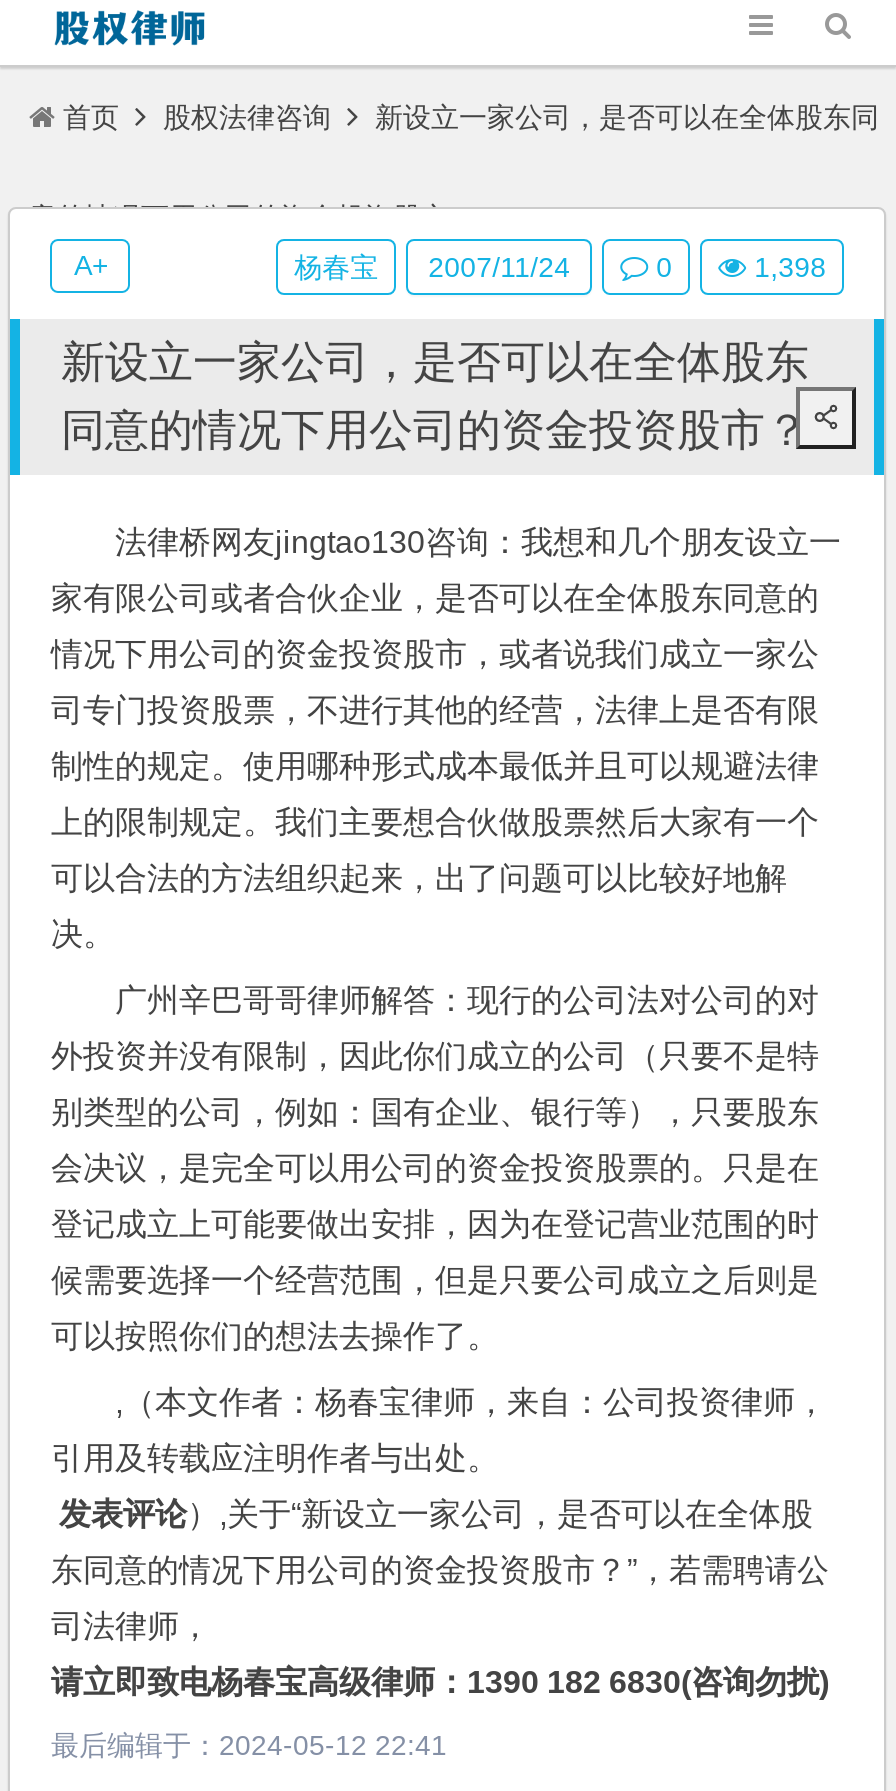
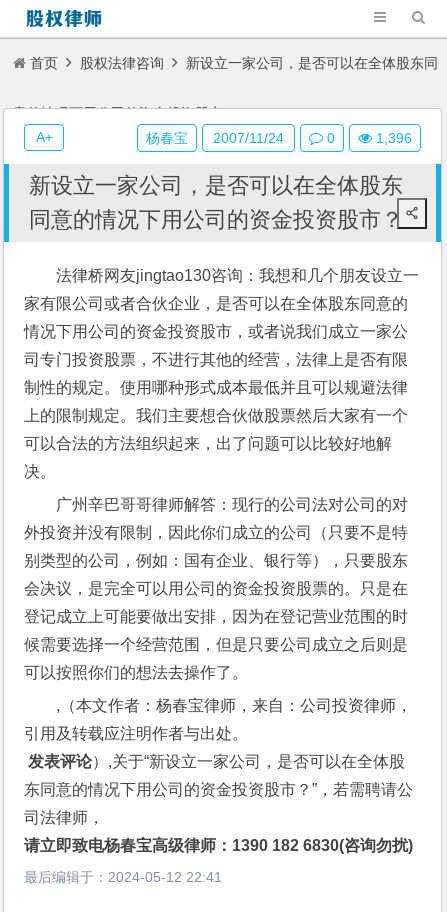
[746,251,826,283] 1,398 -> [372,130,412,146] 1,396

